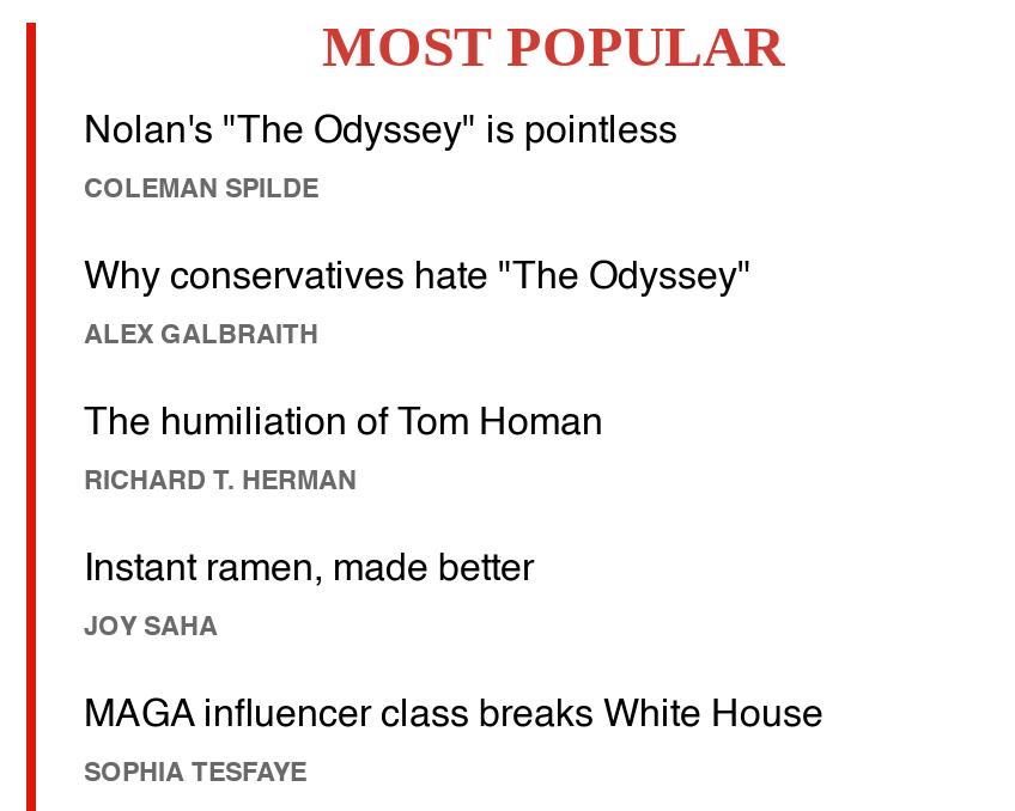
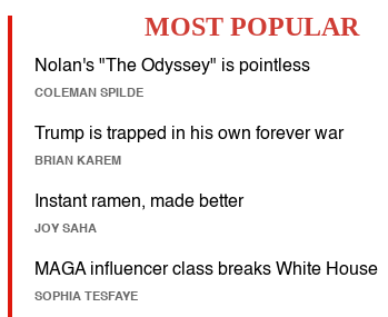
[84,261,752,497] Why conservatives hate "The Odyssey" | ALEX GALBRAITH | The humiliation of Tom Homan | RICHARD T. HERMAN -> [34,126,344,168] Trump is trapped in his own forever war | BRIAN KAREM

